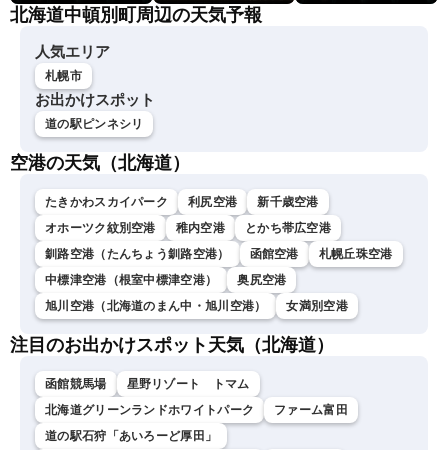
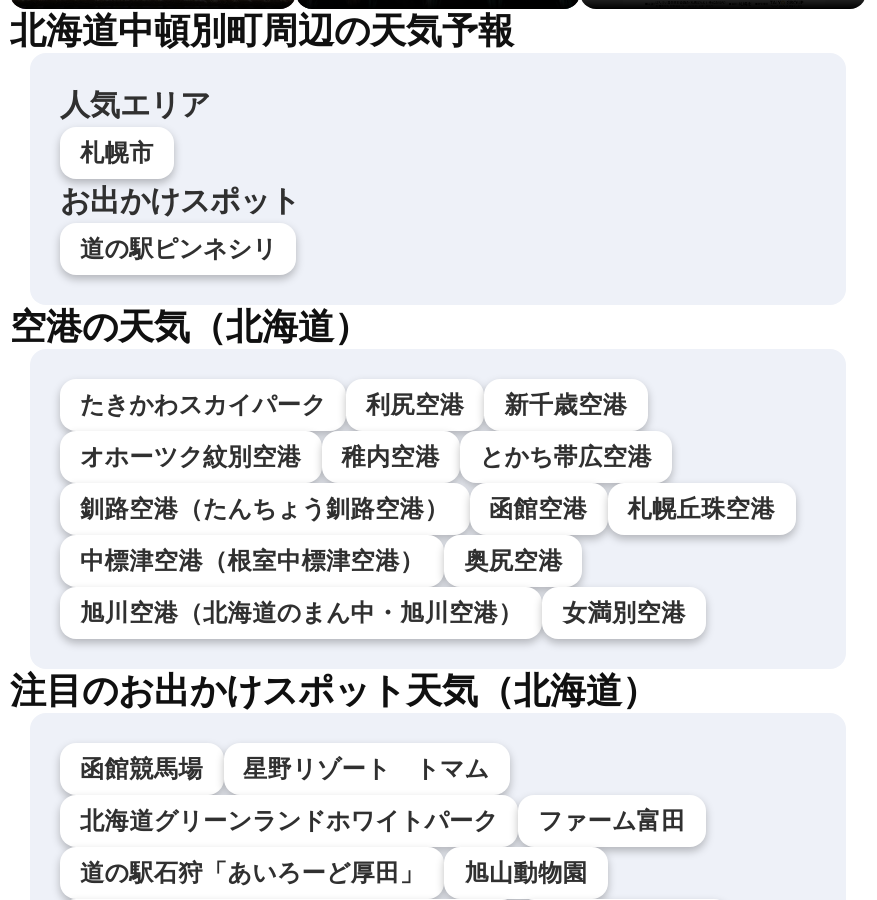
none -> [464,859,587,887] 旭山動物園

